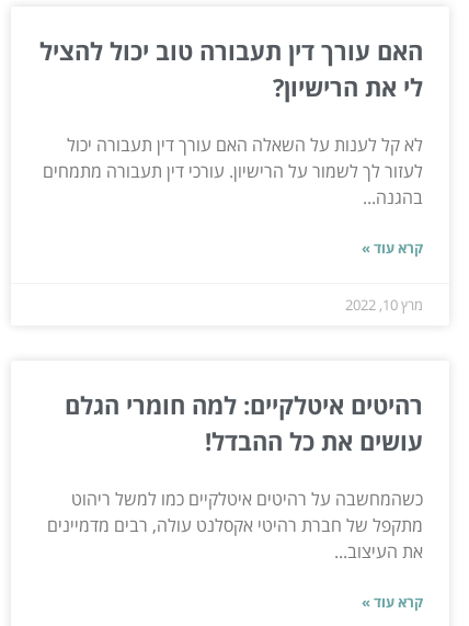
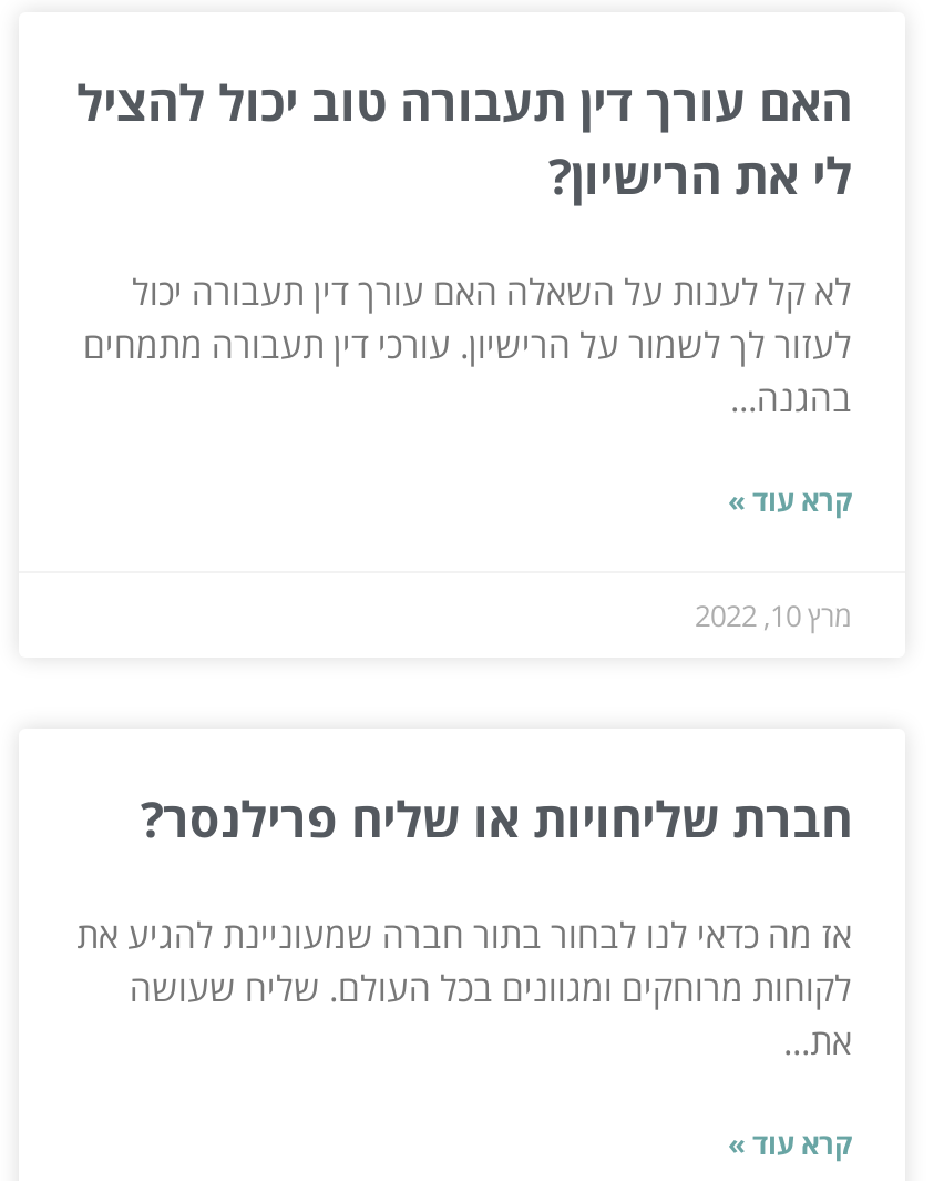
[65,388,423,457] רהיטים איטלקיים: למה חומרי הגלם | עושים את כל ההבדל! -> [141,784,852,850] חברת שליחויות או שליח פרילנסר?
[47,487,423,563] כשהמחשבה על רהיטים איטלקיים כמו למשל ריהוט | מתקפל של חברת רהיטי אקסלנט עולה, רבים מדמיינים | את העיצוב... -> [76,910,852,1065] אז מה כדאי לנו לבחור בתור חברה שמעוניינת להגיע את | לקוחות מרוחקים ומגוונים בכל העולם. שליח שעושה | את...

